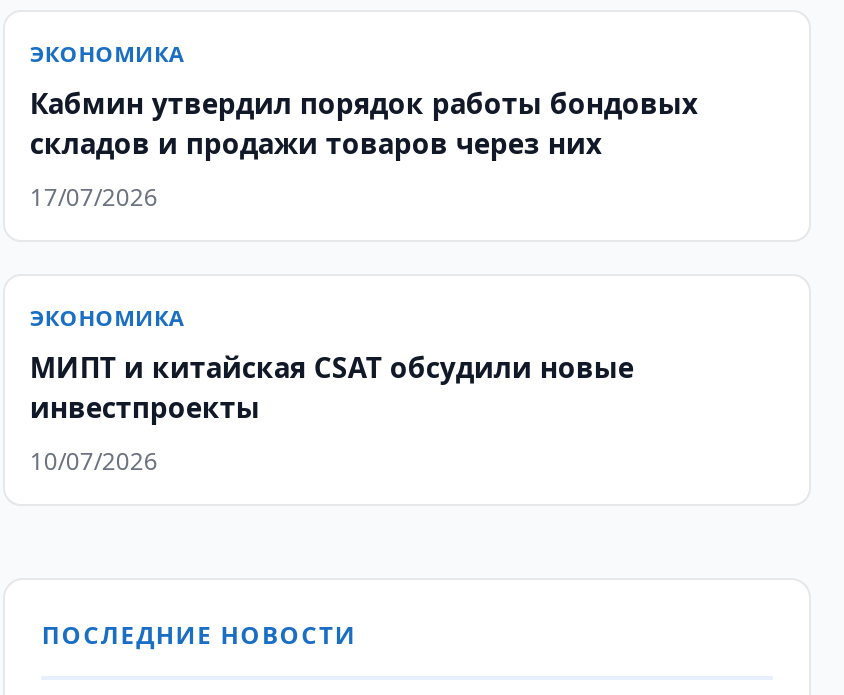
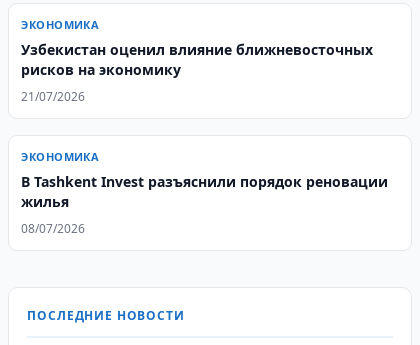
[30,84,698,162] Кабмин утвердил порядок работы бондовых | складов и продажи товаров через них -> [21,40,373,79] Узбекистан оценил влияние ближневосточных | рисков на экономику
[30,180,158,214] 17/07/2026 -> [21,88,85,105] 21/07/2026
[30,348,634,426] МИПТ и китайская CSAT обсудили новые | инвестпроекты -> [21,172,388,211] В Tashkent Invest разъяснили порядок реновации | жилья
[30,444,158,478] 10/07/2026 -> [21,220,85,237] 08/07/2026

